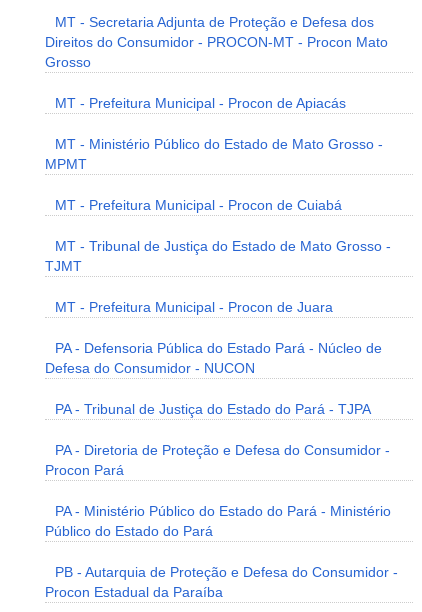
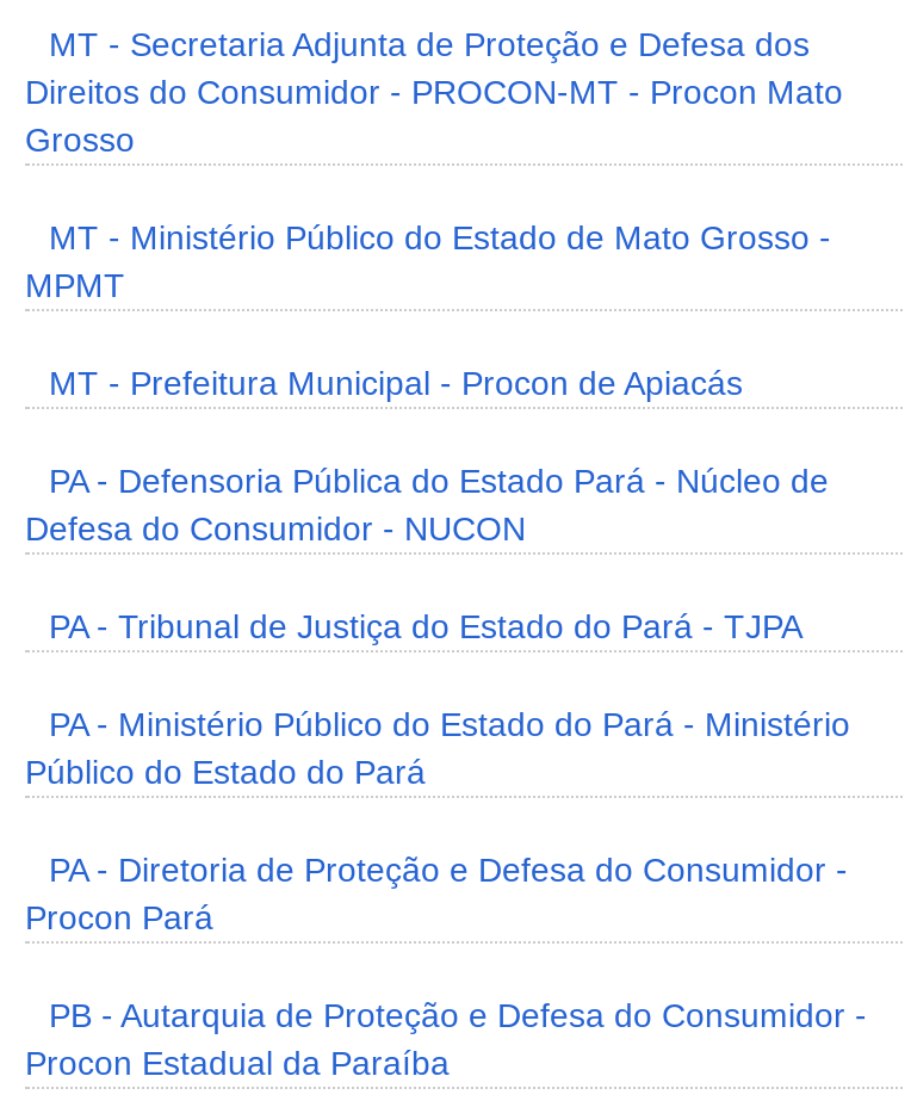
moved [55,95,346,111] -> [49,365,743,403]: MT - Prefeitura Municipal - Procon de Apiacás
[45,197,391,315] MT - Prefeitura Municipal - Procon de Cuiabá | MT - Tribunal de Justiça do Estado de Mato Grosso - | TJMT | MT - Prefeitura Municipal - Procon de Juara -> none
moved [45,503,391,539] -> [25,706,850,792]: PA - Ministério Público do Estado do Pará - Ministério | Público do Estado do Pará

